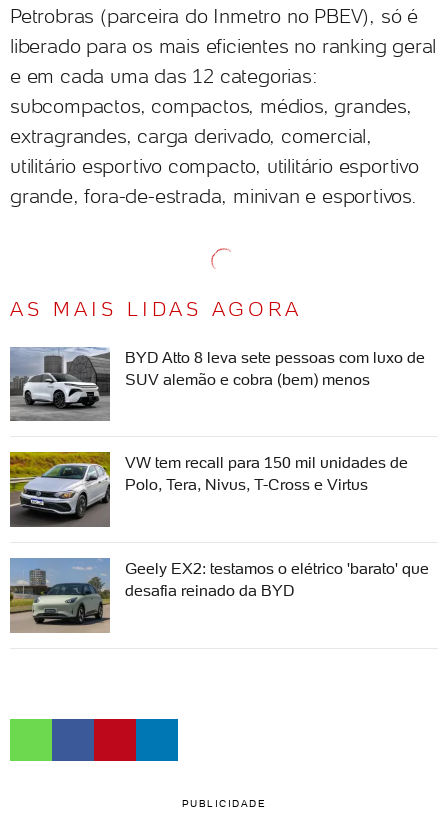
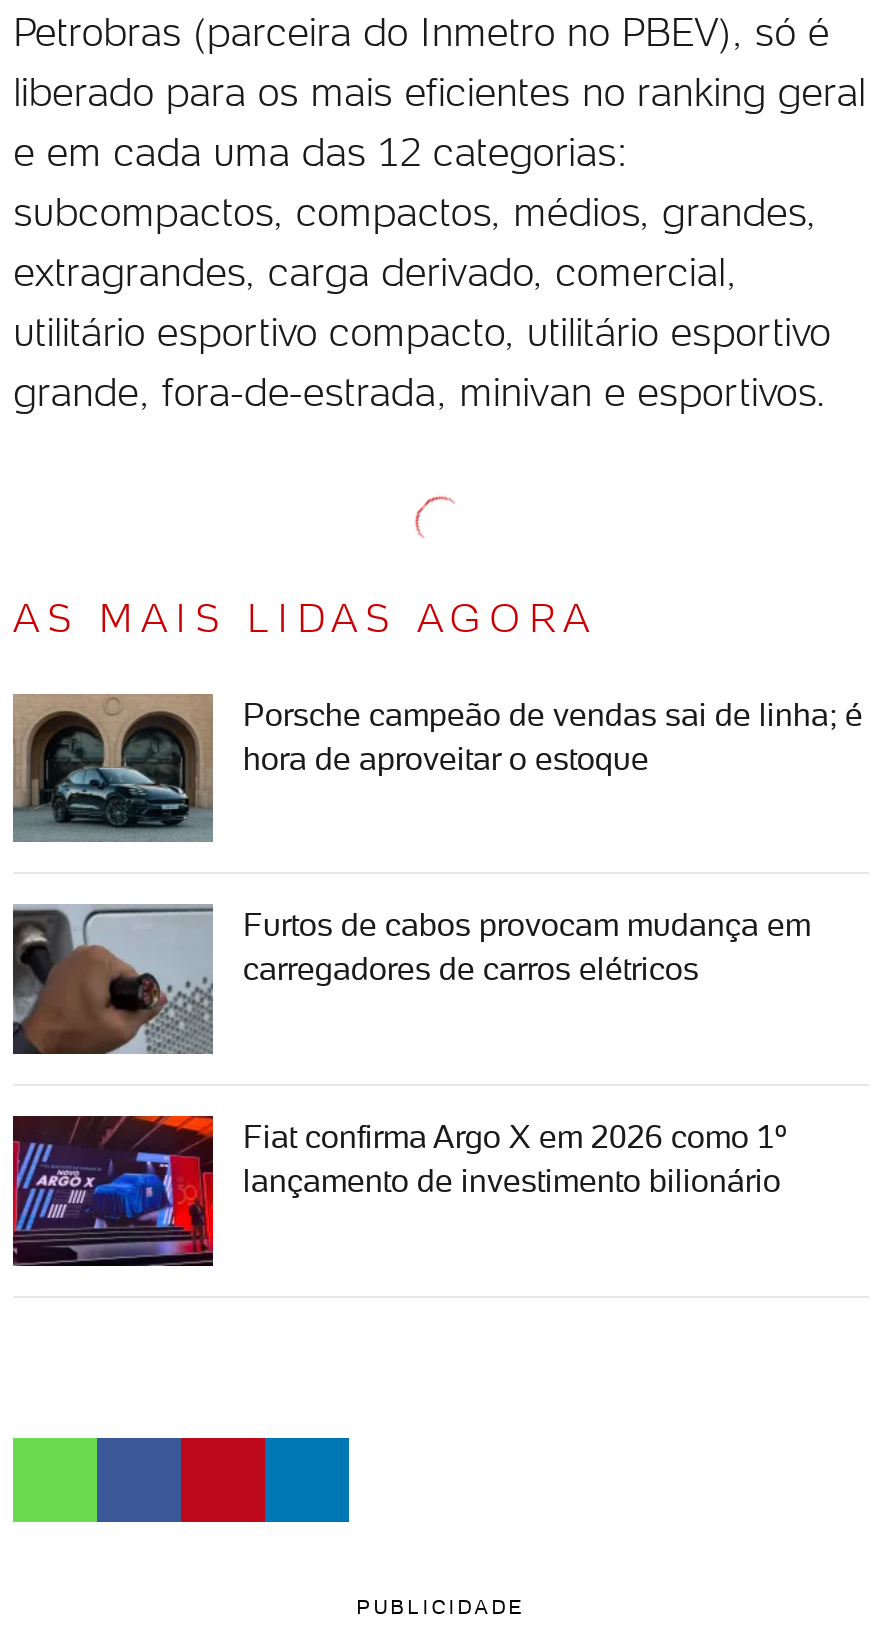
[10,347,425,416] [image] | BYD Atto 8 leva sete pessoas com luxo de | SUV alemão e cobra (bem) menos -> [13,692,863,832] [image] | Porsche campeão de vendas sai de linha; é | hora de aproveitar o estoque
[9,451,408,527] [image] | VW tem recall para 150 mil unidades de | Polo, Tera, Nivus, T-Cross e Virtus -> [11,904,811,1054] [image] | Furtos de cabos provocam mudança em | carregadores de carros elétricos
[9,557,429,633] [image] | Geely EX2: testamos o elétrico 'barato' que | desafia reinado da BYD -> [11,1114,787,1268] [image] | Fiat confirma Argo X em 2026 como 1º | lançamento de investimento bilionário

